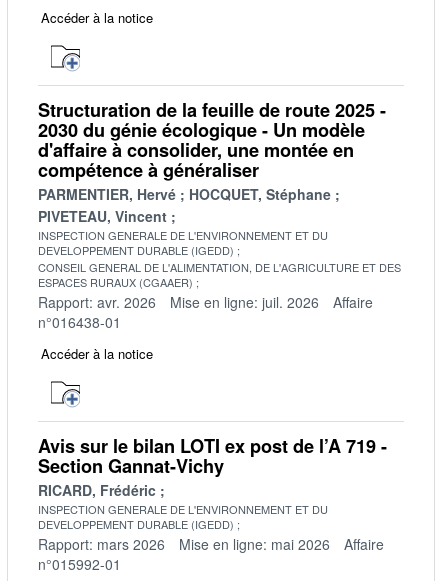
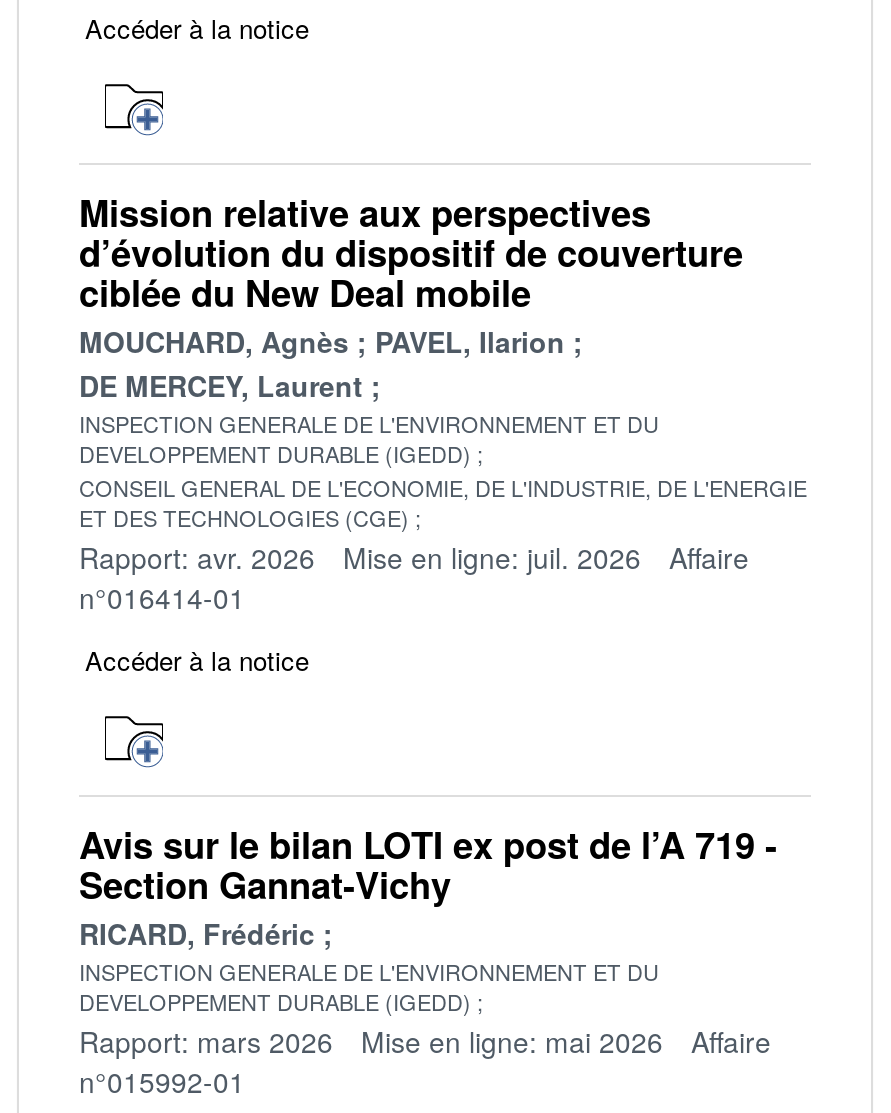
[38,97,386,226] Structuration de la feuille de route 2025 - | 2030 du génie écologique - Un modèle | d'affaire à consolider, une montée en | compétence à généraliser | PARMENTIER, Hervé | HOCQUET, Stéphane | PIVETEAU, Vincent -> [79,188,743,406] Mission relative aux perspectives | d’évolution du dispositif de couverture | ciblée du New Deal mobile | MOUCHARD, Agnès | PAVEL, Ilarion | DE MERCEY, Laurent
[38,259,401,290] CONSEIL GENERAL DE L'ALIMENTATION, DE L'AGRICULTURE ET DES | ESPACES RURAUX (CGAAER) -> [79,472,807,534] CONSEIL GENERAL DE L'ECONOMIE, DE L'INDUSTRIE, DE L'ENERGIE | ET DES TECHNOLOGIES (CGE)
[38,312,121,332] n°016438-01 -> [79,578,245,618] n°016414-01

